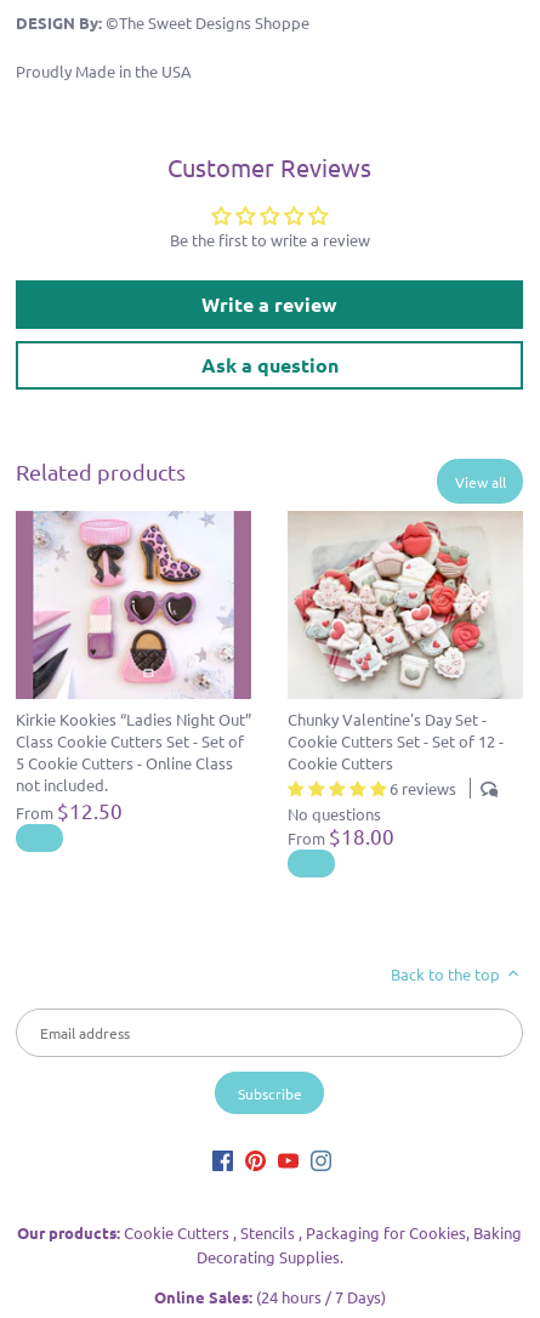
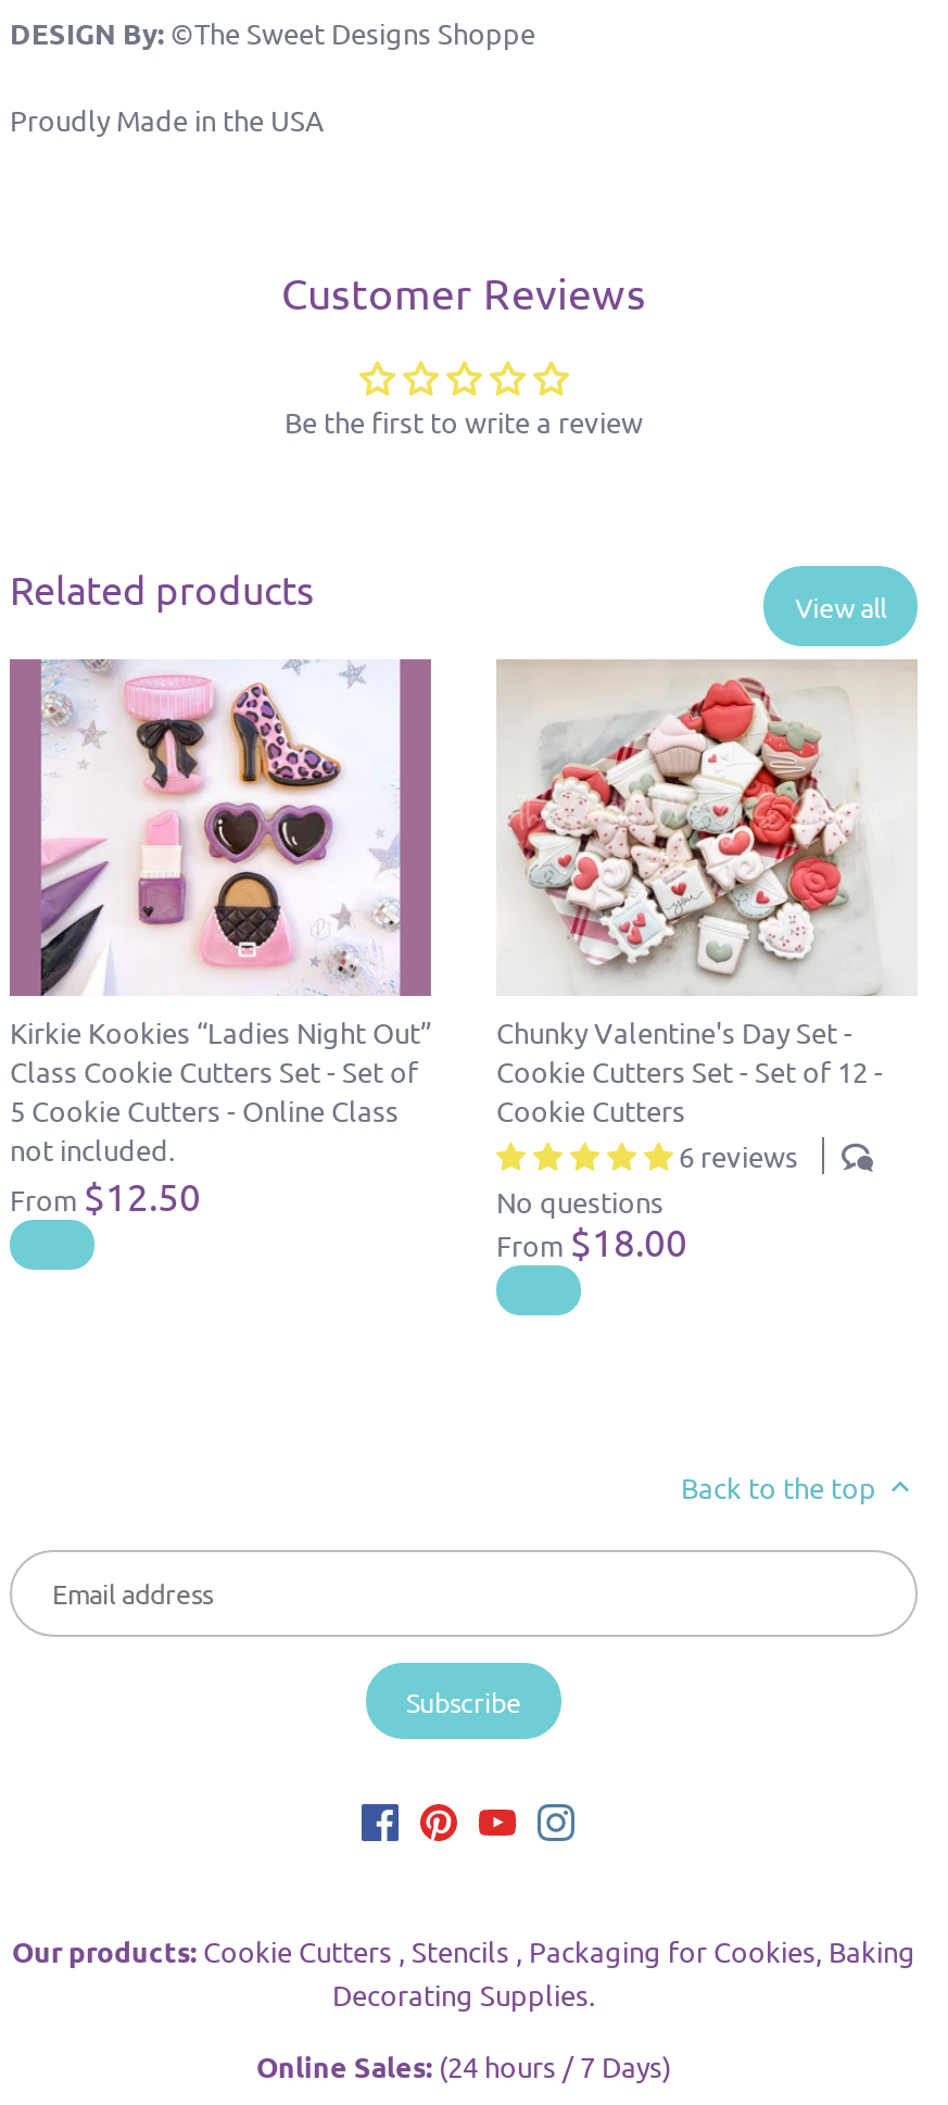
[201,291,338,378] Write a review | Ask a question -> none

